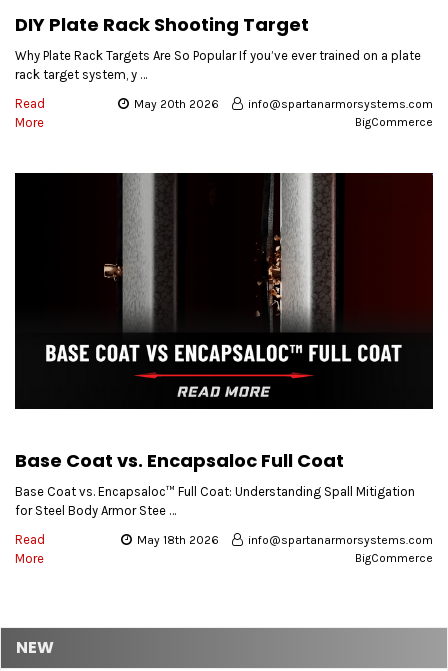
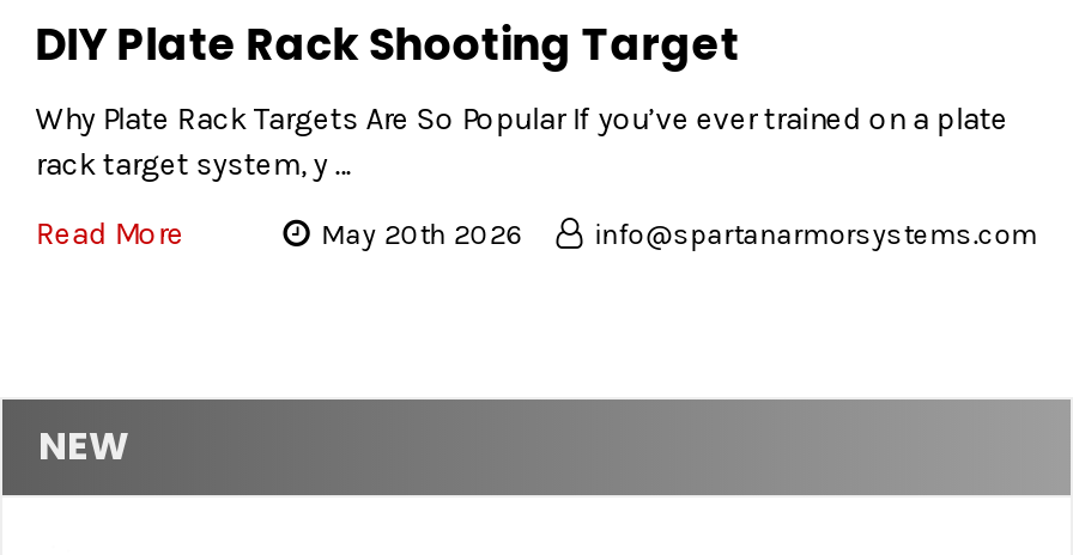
[355,115,433,129] BigCommerce -> none
[14,173,434,566] [image] | Base Coat vs. Encapsaloc Full Coat | Base Coat vs. Encapsaloc™ Full Coat: Understanding Spall Mitigation | for Steel Body Armor Stee … | Read | More -> none
[137,533,433,565] May 18th 2026 | info@spartanarmorsystems.com | BigCommerce -> none

